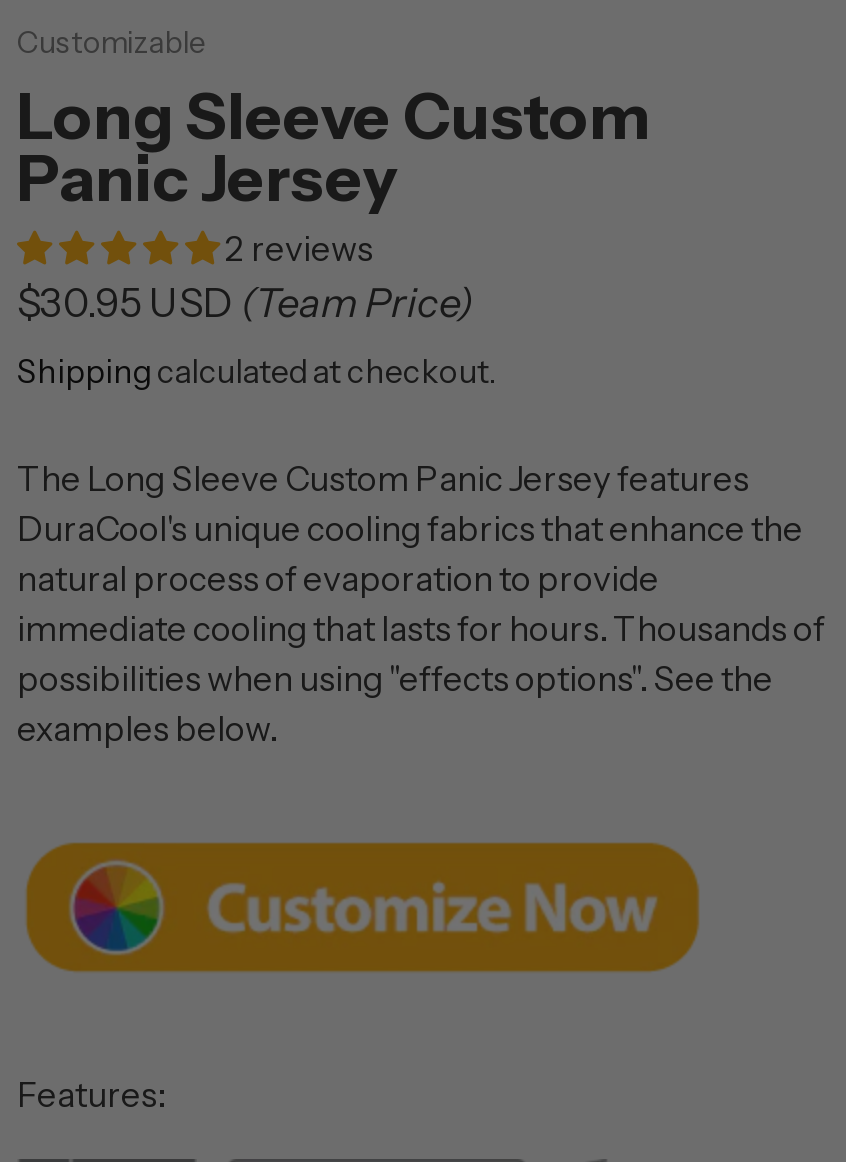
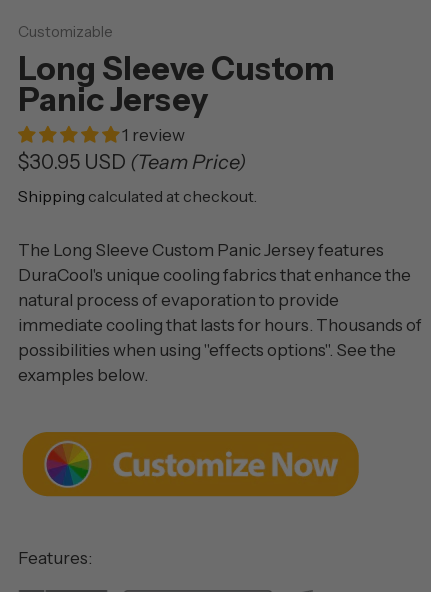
[225,229,373,269] 2 reviews -> [122,125,185,145] 1 review

